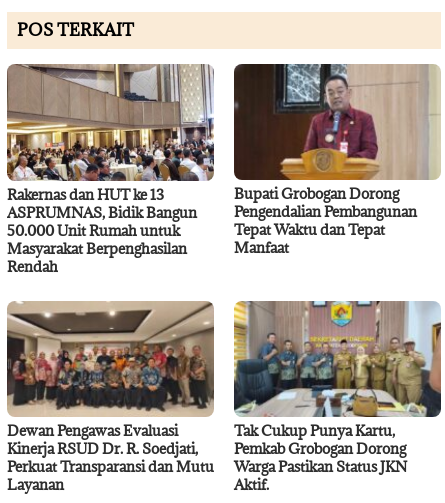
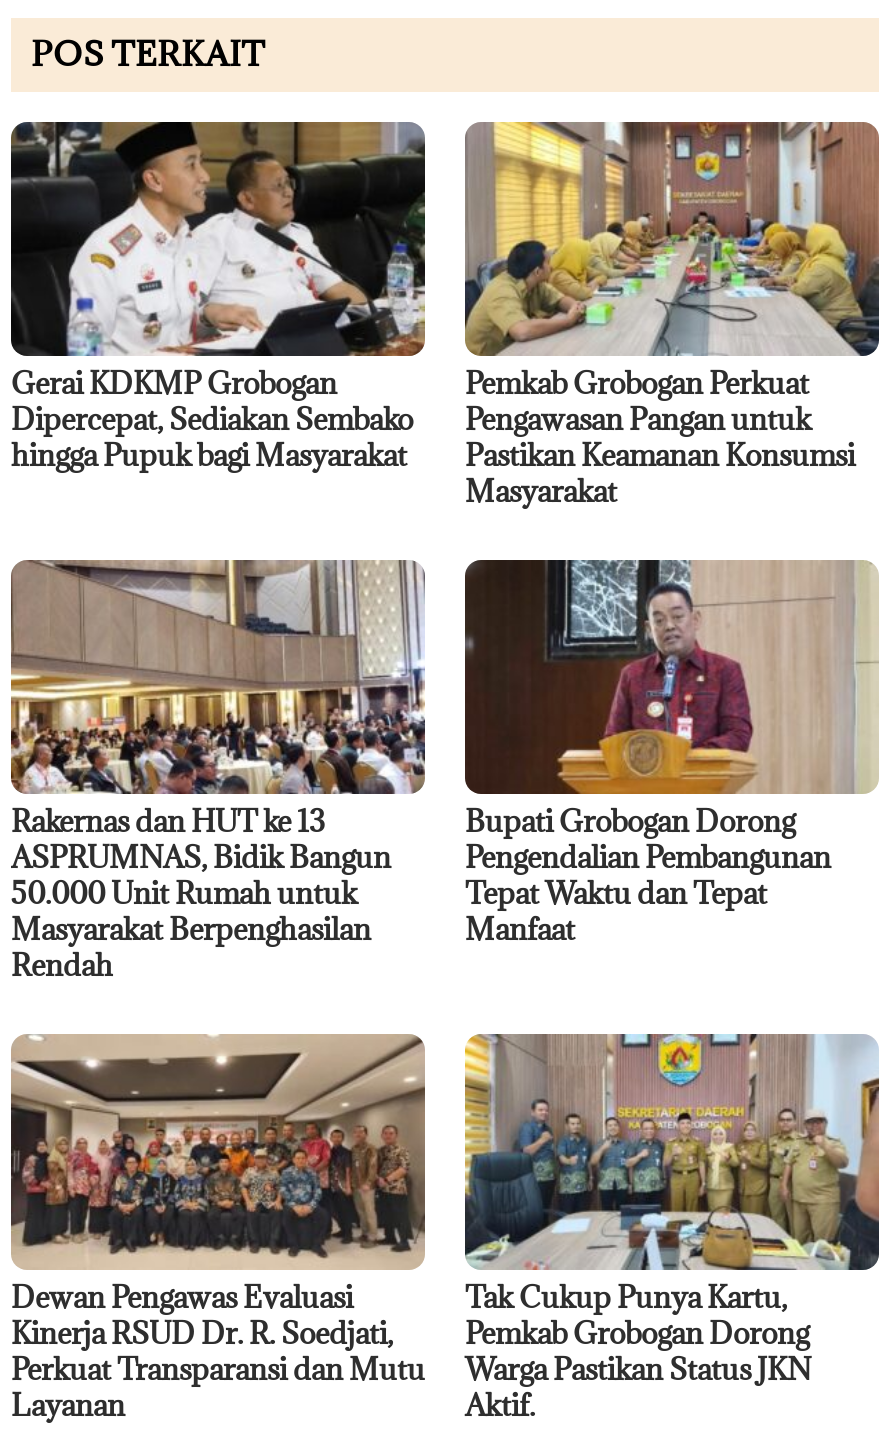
none -> [9,121,427,474] [image] | Gerai KDKMP Grobogan | Dipercepat, Sediakan Sembako | hingga Pupuk bagi Masyarakat
none -> [463,121,881,510] [image] | Pemkab Grobogan Perkuat | Pengawasan Pangan untuk | Pastikan Keamanan Konsumsi | Masyarakat

